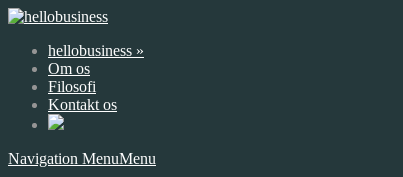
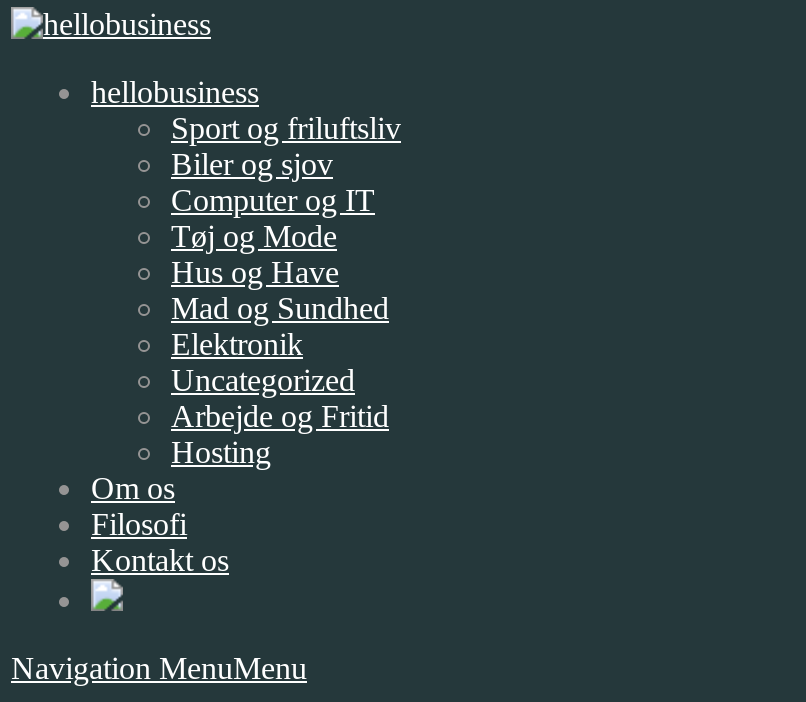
[48,42,144,59] hellobusiness» -> [91,75,401,469] hellobusiness | Sport og friluftsliv | Biler og sjov | Computer og IT | Tøj og Mode | Hus og Have | Mad og Sundhed | Elektronik | Uncategorized | Arbejde og Fritid | Hosting

